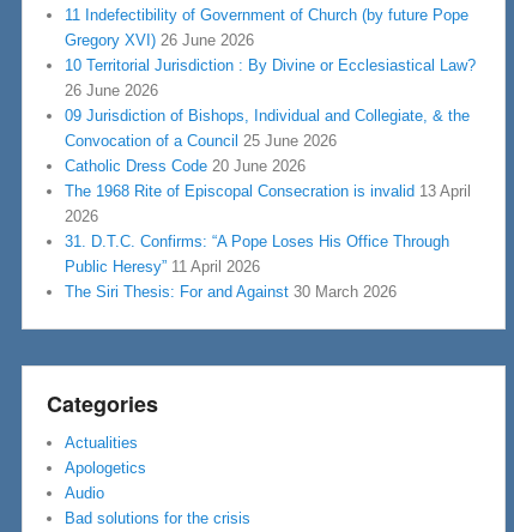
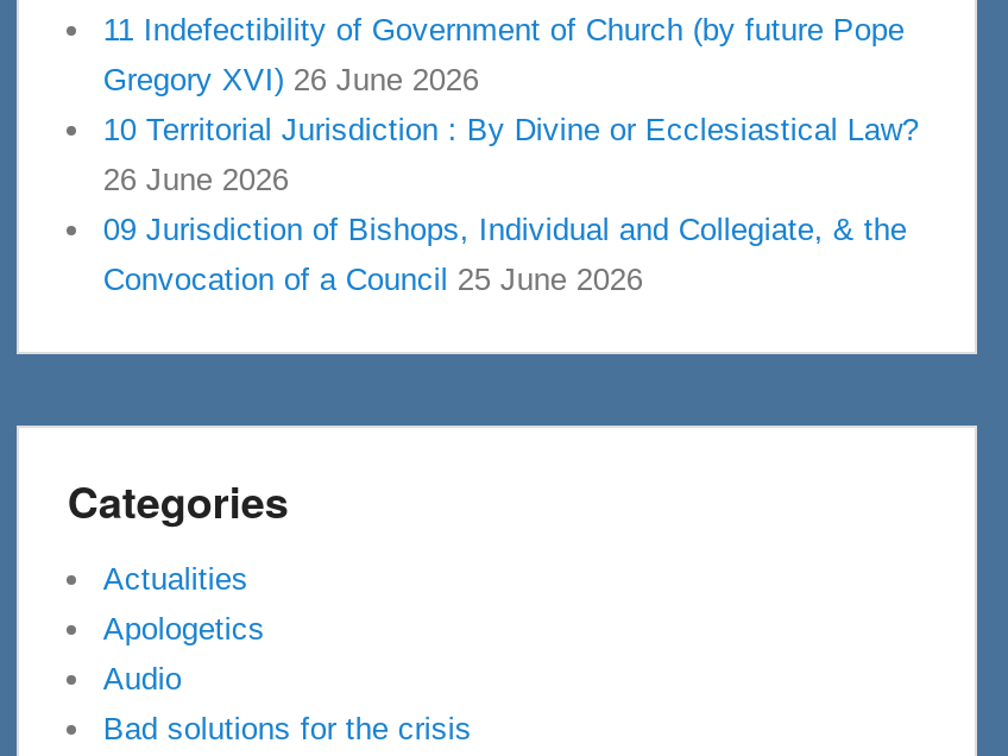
[65,157,471,300] Catholic Dress Code 20 June 2026 | The 1968 Rite of Episcopal Consecration is invalid 13 April | 2026 | 31. D.T.C. Confirms: “A Pope Loses His Office Through | Public Heresy” 11 April 2026 | The Siri Thesis: For and Against 30 March 2026 -> none

